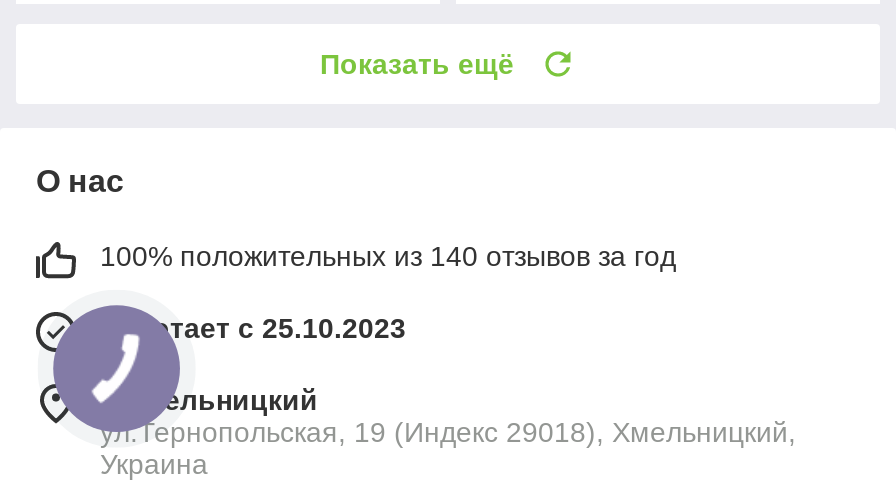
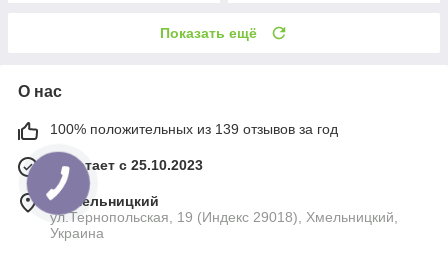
[100,240,676,272] 100% положительных из 140 отзывов за год -> [50,121,338,137] 100% положительных из 139 отзывов за год

